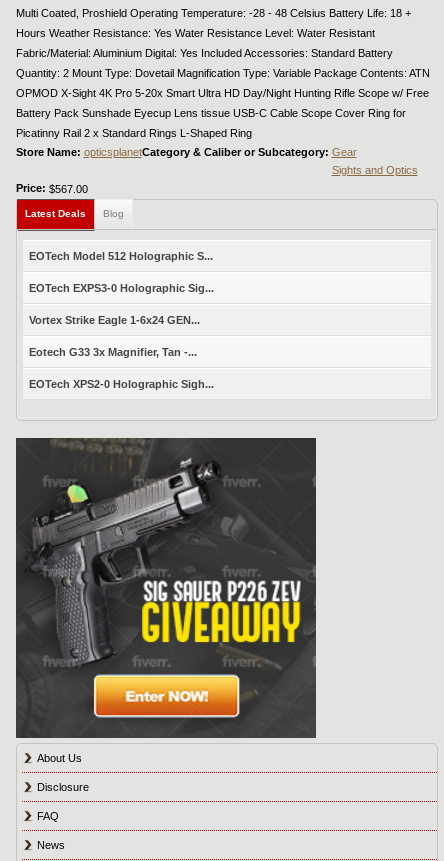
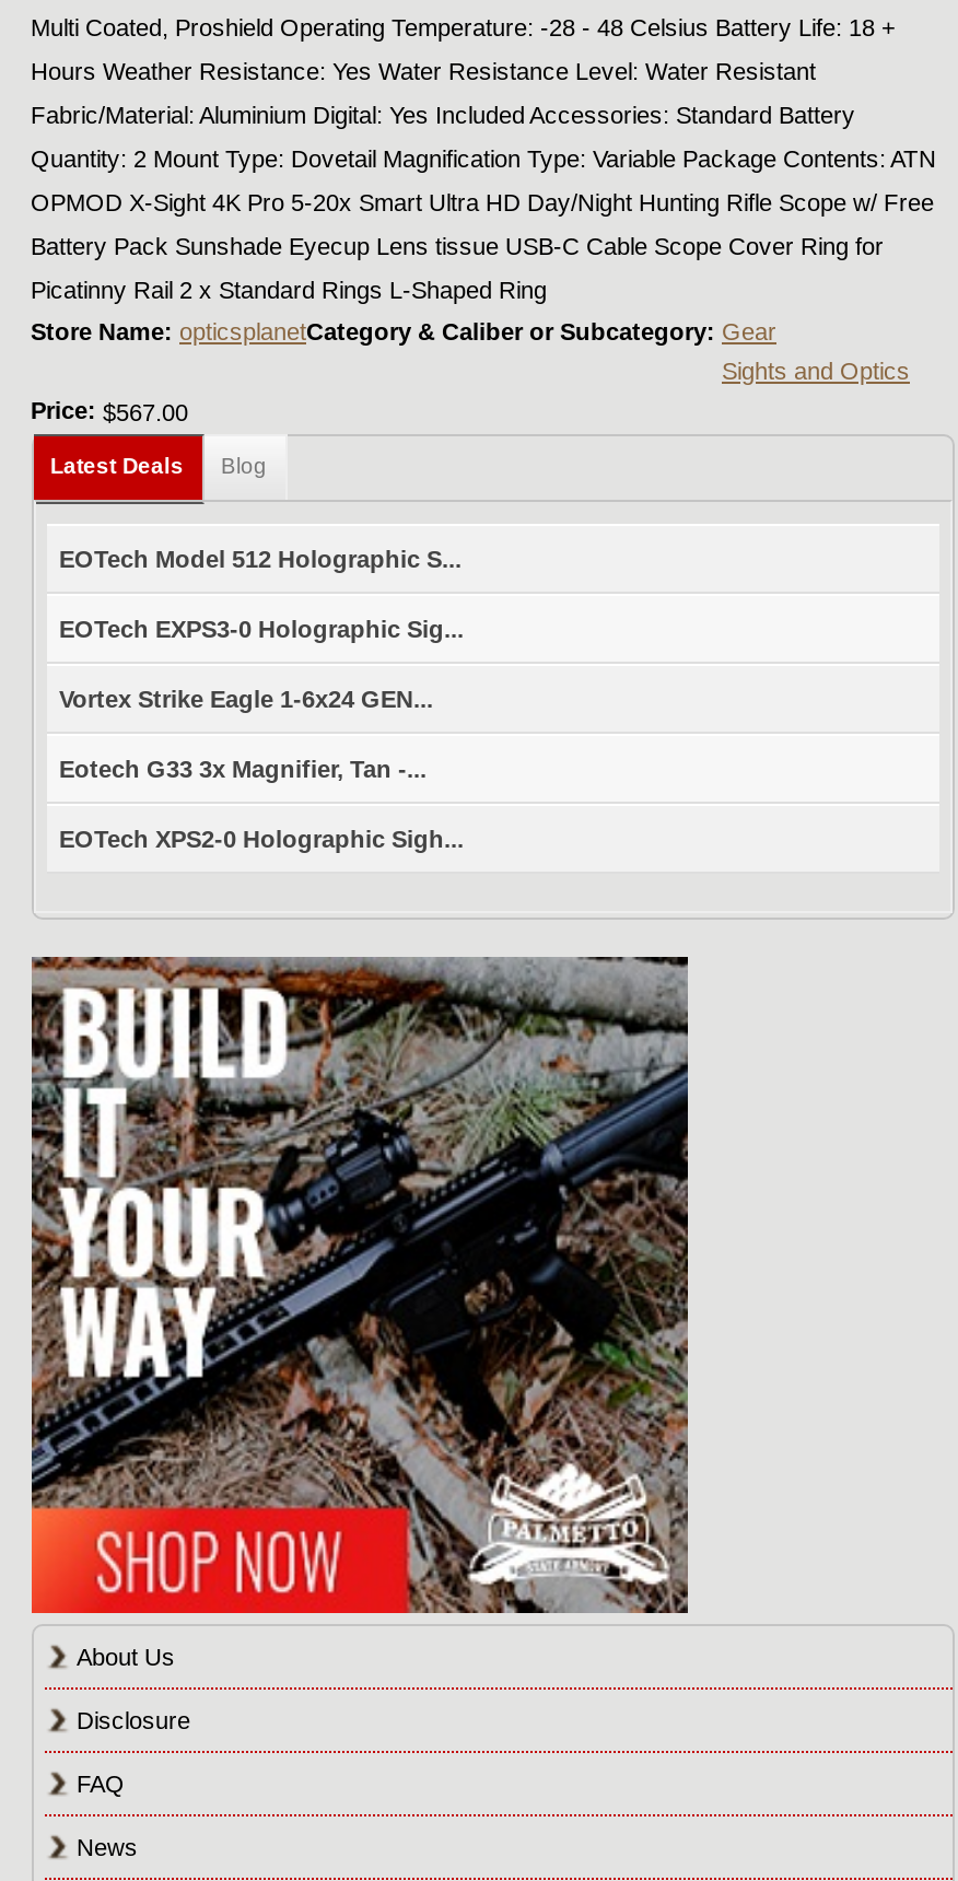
[15,437,316,739] [image] -> [30,957,688,1615] [image]

